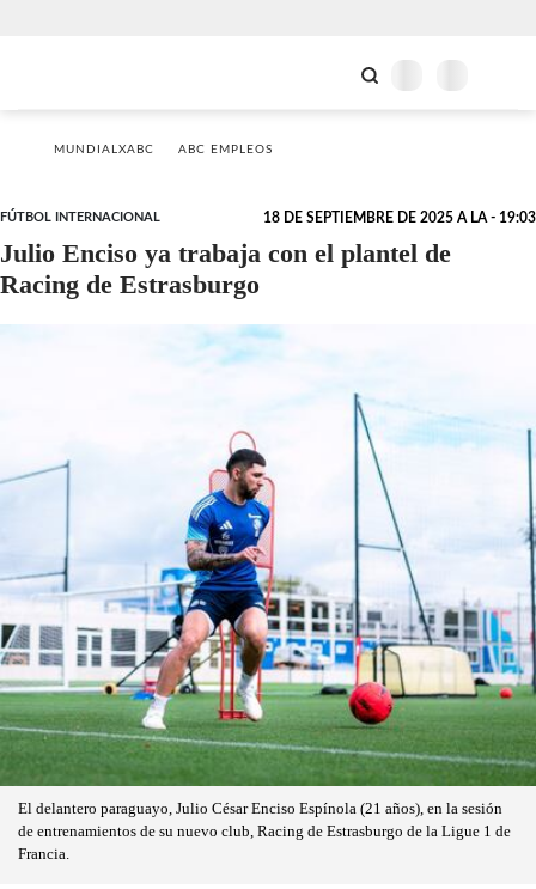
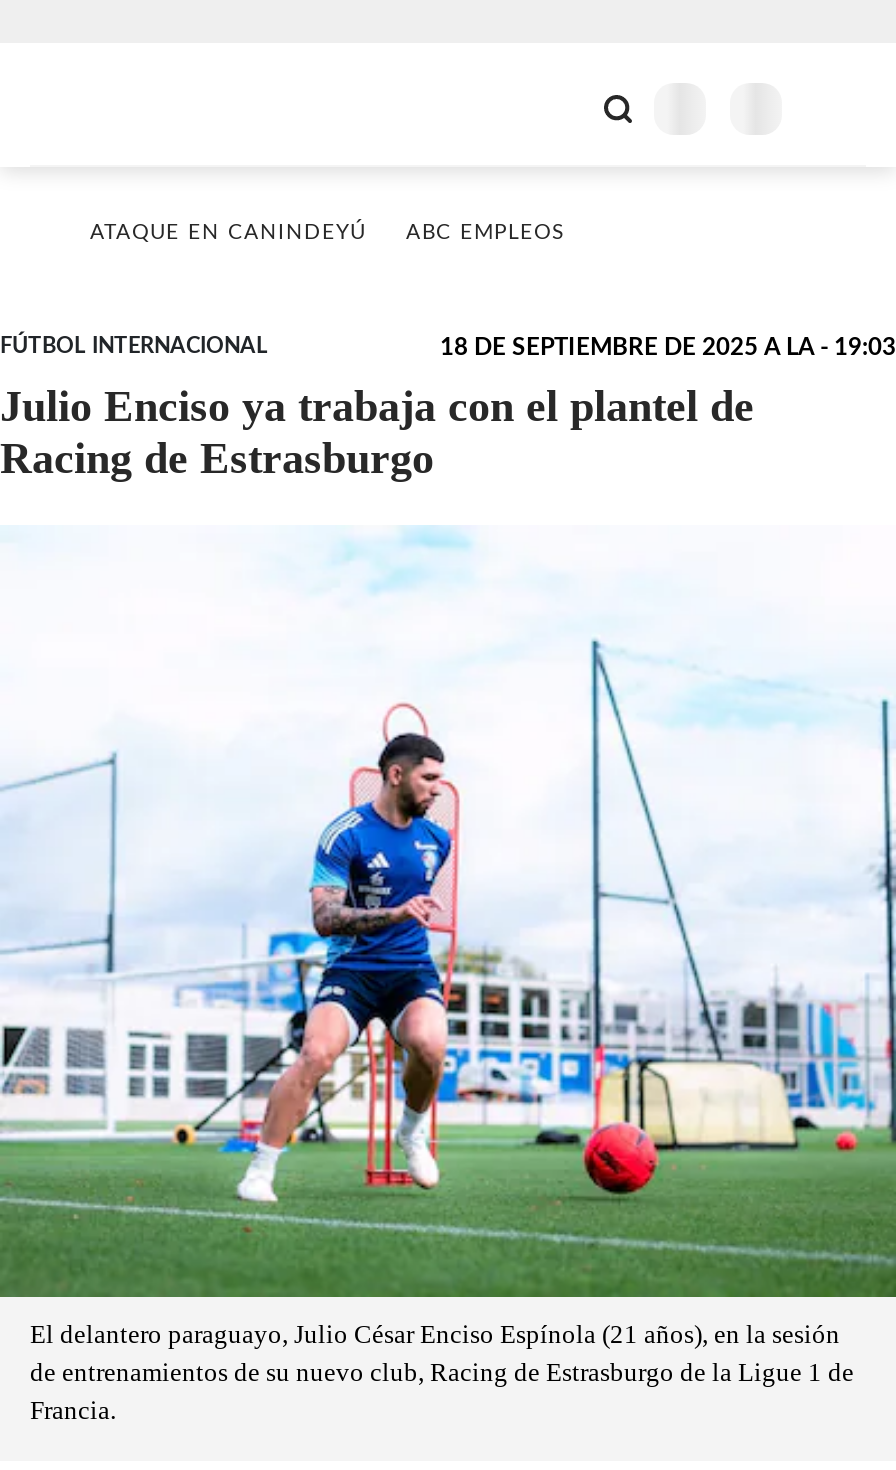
[54,144,154,156] MUNDIALXABC -> [90,223,366,243] ATAQUE EN CANINDEYÚ

